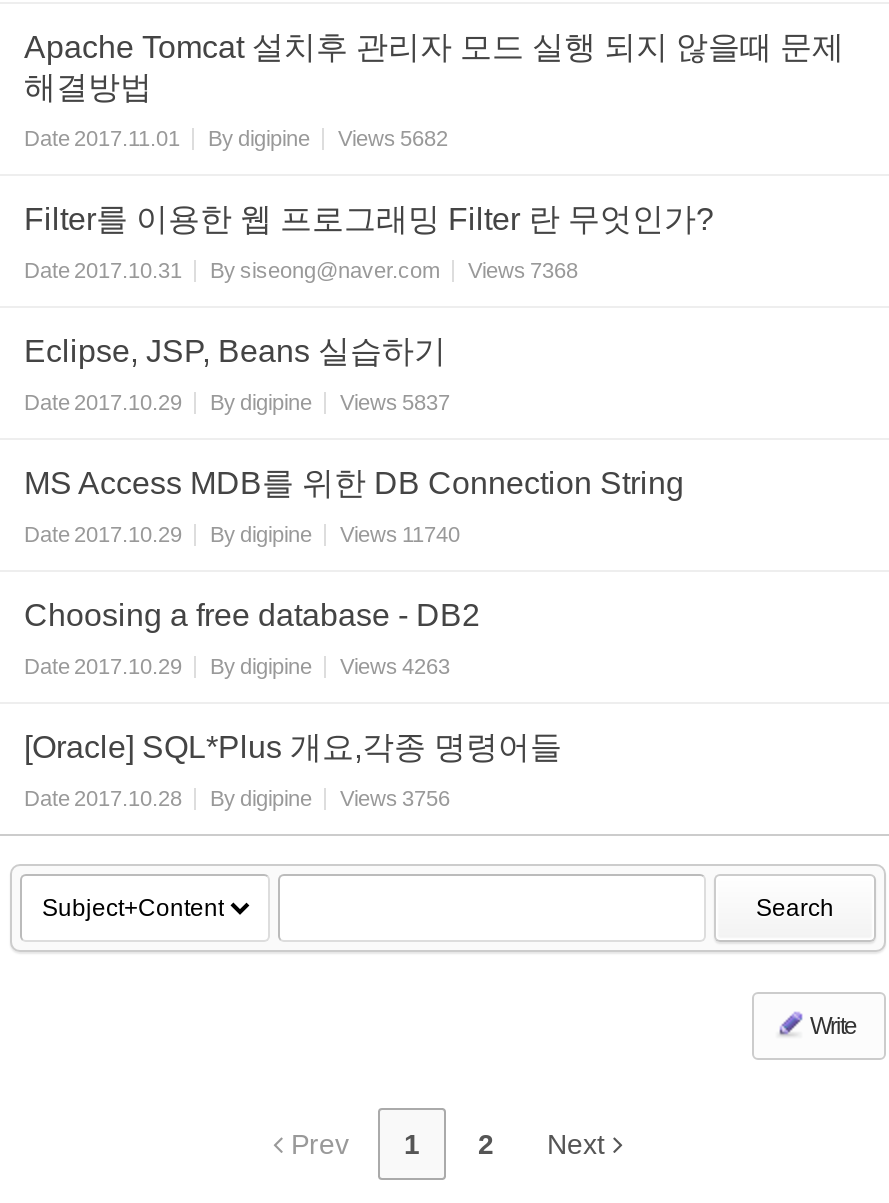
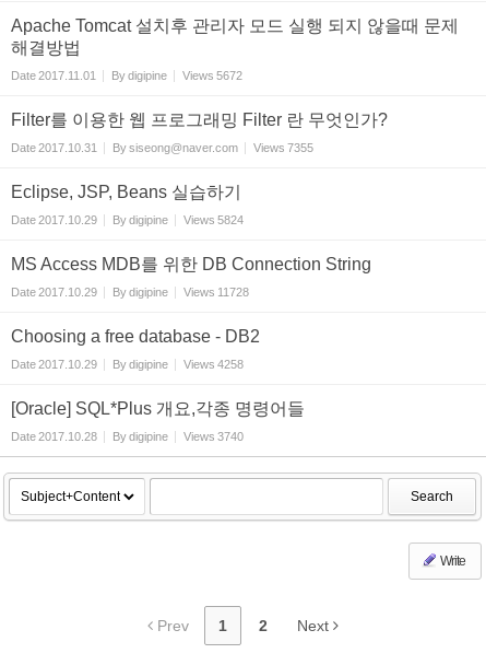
[24,126,448,150] Date 2017.11.01 By digipine Views 5682 -> [11,69,242,82] Date 2017.11.01 By digipine Views 5672
[24,258,578,282] Date 2017.10.31 By siseong@naver.com Views 7368 -> [11,141,313,154] Date 2017.10.31 By siseong@naver.com Views 7355
[24,390,450,414] Date 2017.10.29 By digipine Views 5837 -> [11,213,244,226] Date 2017.10.29 By digipine Views 5824
[24,522,460,546] Date 2017.10.29 By digipine Views 11740 -> [11,285,249,299] Date 2017.10.29 By digipine Views 11728
[24,654,450,678] Date 2017.10.29 By digipine Views 4263 -> [11,358,244,371] Date 2017.10.29 By digipine Views 4258
[24,786,450,810] Date 2017.10.28 By digipine Views 3756 -> [11,430,244,443] Date 2017.10.28 By digipine Views 3740

